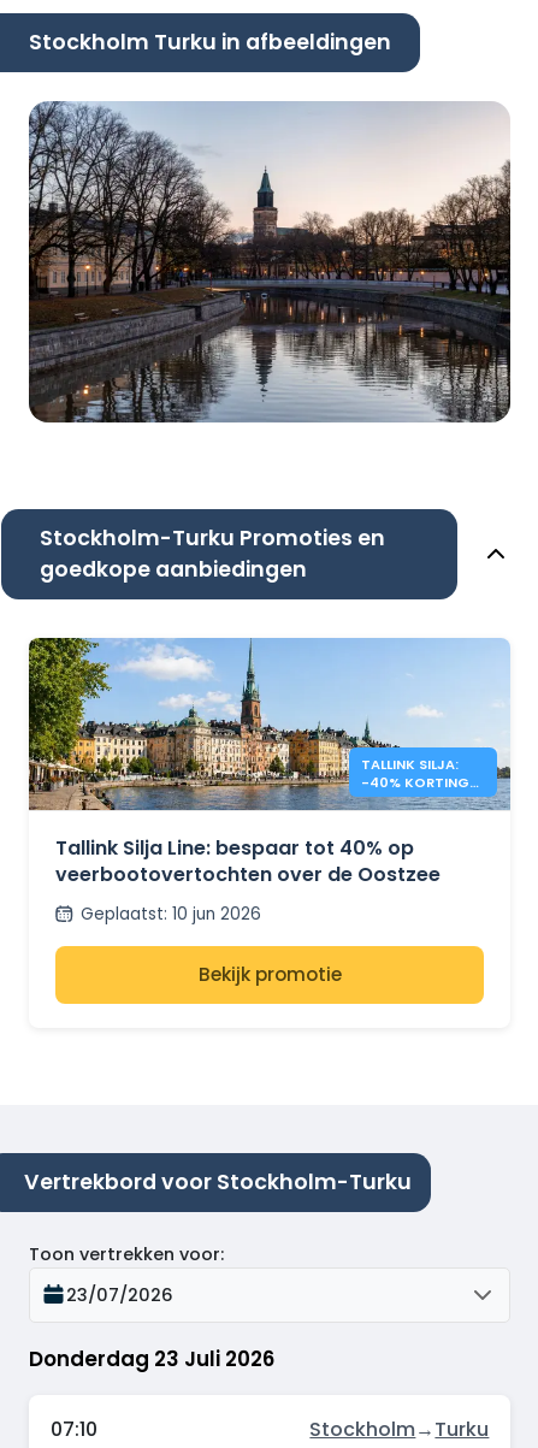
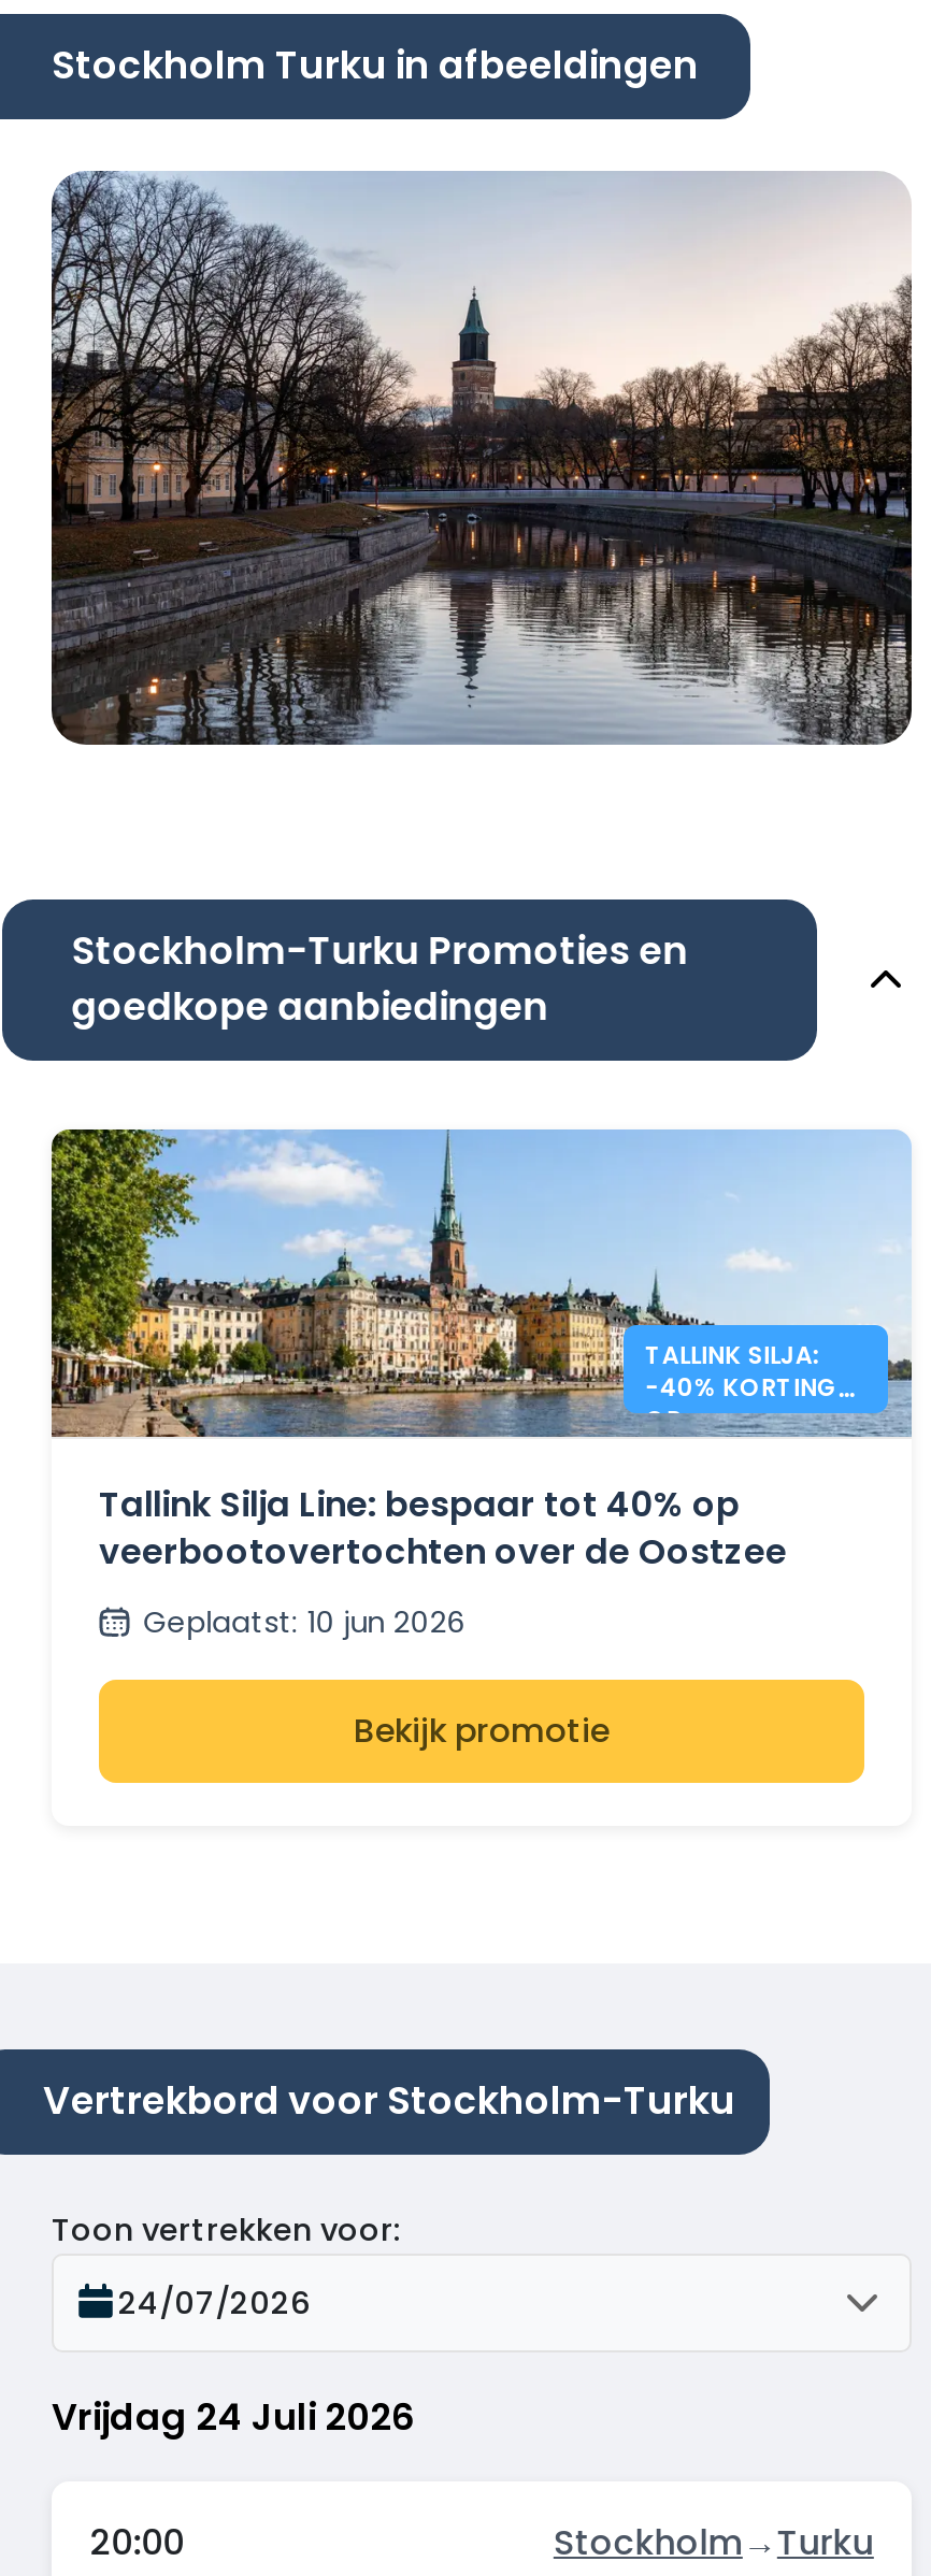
[66,1282,173,1307] 23/07/2026 -> [118,2280,312,2323] 24/07/2026
[29,1344,274,1373] Donderdag 23 Juli 2026 -> [52,2390,413,2442] Vrijdag 24 Juli 2026
[50,1416,97,1443] 07:10 -> [89,2518,184,2568] 20:00

